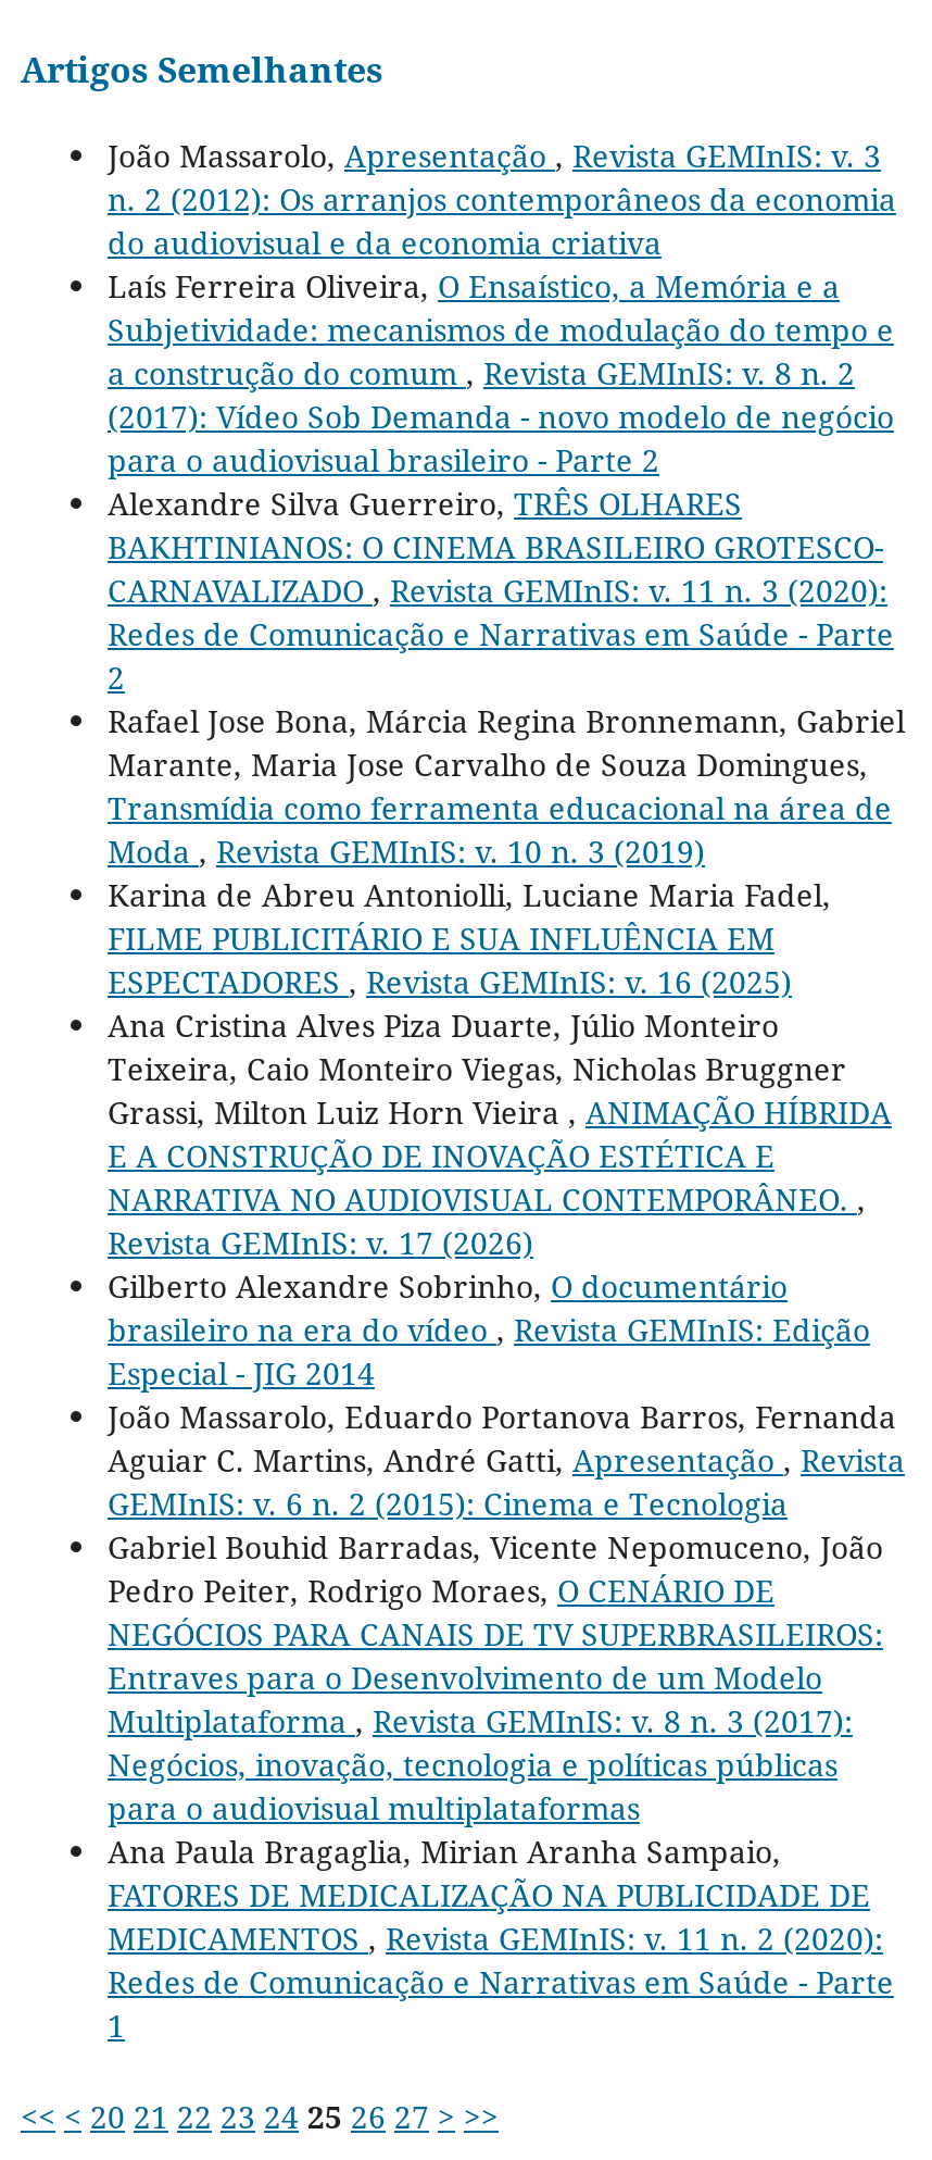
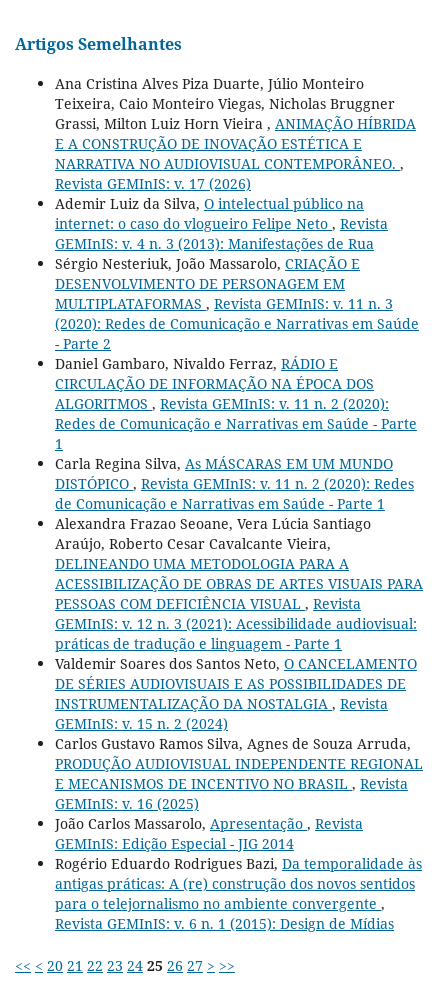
[108,136,905,1003] João Massarolo, Apresentação, Revista GEMInIS: v. 3 | n. 2 (2012): Os arranjos contemporâneos da economia | do audiovisual e da economia criativa | Laís Ferreira Oliveira, O Ensaístico, a Memória e a | Subjetividade: mecanismos de modulação do tempo e | a construção do comum, Revista GEMInIS: v. 8 n. 2 | (2017): Vídeo Sob Demanda - novo modelo de negócio | para o audiovisual brasileiro - Parte 2 | Alexandre Silva Guerreiro, TRÊS OLHARES | BAKHTINIANOS: O CINEMA BRASILEIRO GROTESCO- | CARNAVALIZADO, Revista GEMInIS: v. 11 n. 3 (2020): | Redes de Comunicação e Narrativas em Saúde - Parte | 2 | Rafael Jose Bona, Márcia Regina Bronnemann, Gabriel | Marante, Maria Jose Carvalho de Souza Domingues, | Transmídia como ferramenta educacional na área de | Moda, Revista GEMInIS: v. 10 n. 3 (2019) | Karina de Abreu Antoniolli, Luciane Maria Fadel, | FILME PUBLICITÁRIO E SUA INFLUÊNCIA EM | ESPECTADORES, Revista GEMInIS: v. 16 (2025) -> none
moved [108,1005,892,1264] -> [55,74,416,193]: Ana Cristina Alves Piza Duarte, Júlio Monteiro | Teixeira, Caio Monteiro Viegas, Nicholas Bruggner | Grassi, Milton Luiz Horn Vieira , ANIMAÇÃO HÍBRIDA | E A CONSTRUÇÃO DE INOVAÇÃO ESTÉTICA E | NARRATIVA NO AUDIOVISUAL CONTEMPORÂNEO., | Revista GEMInIS: v. 17 (2026)
[108,1266,905,1960] Gilberto Alexandre Sobrinho, O documentário | brasileiro na era do vídeo, Revista GEMInIS: Edição | Especial - JIG 2014 | João Massarolo, Eduardo Portanova Barros, Fernanda | Aguiar C. Martins, André Gatti, Apresentação, Revista | GEMInIS: v. 6 n. 2 (2015): Cinema e Tecnologia | Gabriel Bouhid Barradas, Vicente Nepomuceno, João | Pedro Peiter, Rodrigo Moraes, O CENÁRIO DE | NEGÓCIOS PARA CANAIS DE TV SUPERBRASILEIROS: | Entraves para o Desenvolvimento de um Modelo | Multiplataforma, Revista GEMInIS: v. 8 n. 3 (2017): | Negócios, inovação, tecnologia e políticas públicas | para o audiovisual multiplataformas | Ana Paula Bragaglia, Mirian Aranha Sampaio, | FATORES DE MEDICALIZAÇÃO NA PUBLICIDADE DE | MEDICAMENTOS, Revista GEMInIS: v. 11 n. 2 (2020): -> [55,194,419,413] Ademir Luiz da Silva, O intelectual público na | internet: o caso do vlogueiro Felipe Neto, Revista | GEMInIS: v. 4 n. 3 (2013): Manifestações de Rua | Sérgio Nesteriuk, João Massarolo, CRIAÇÃO E | DESENVOLVIMENTO DE PERSONAGEM EM | MULTIPLATAFORMAS, Revista GEMInIS: v. 11 n. 3 | (2020): Redes de Comunicação e Narrativas em Saúde | - Parte 2 | Daniel Gambaro, Nivaldo Ferraz, RÁDIO E | CIRCULAÇÃO DE INFORMAÇÃO NA ÉPOCA DOS | ALGORITMOS, Revista GEMInIS: v. 11 n. 2 (2020):
moved [108,1962,894,2047] -> [55,414,417,453]: Redes de Comunicação e Narrativas em Saúde - Parte | 1
none -> [55,454,423,933] Carla Regina Silva, As MÁSCARAS EM UM MUNDO | DISTÓPICO, Revista GEMInIS: v. 11 n. 2 (2020): Redes | de Comunicação e Narrativas em Saúde - Parte 1 | Alexandra Frazao Seoane, Vera Lúcia Santiago | Araújo, Roberto Cesar Cavalcante Vieira, | DELINEANDO UMA METODOLOGIA PARA A | ACESSIBILIZAÇÃO DE OBRAS DE ARTES VISUAIS PARA | PESSOAS COM DEFICIÊNCIA VISUAL, Revista | GEMInIS: v. 12 n. 3 (2021): Acessibilidade audiovisual: | práticas de tradução e linguagem - Parte 1 | Valdemir Soares dos Santos Neto, O CANCELAMENTO | DE SÉRIES AUDIOVISUAIS E AS POSSIBILIDADES DE | INSTRUMENTALIZAÇÃO DA NOSTALGIA, Revista | GEMInIS: v. 15 n. 2 (2024) | Carlos Gustavo Ramos Silva, Agnes de Souza Arruda, | PRODUÇÃO AUDIOVISUAL INDEPENDENTE REGIONAL | E MECANISMOS DE INCENTIVO NO BRASIL, Revista | GEMInIS: v. 16 (2025) | João Carlos Massarolo, Apresentação, Revista | GEMInIS: Edição Especial - JIG 2014 | Rogério Eduardo Rodrigues Bazi, Da temporalidade às | antigas práticas: A (re) construção dos novos sentidos | para o telejornalismo no ambiente convergente, | Revista GEMInIS: v. 6 n. 1 (2015): Design de Mídias

